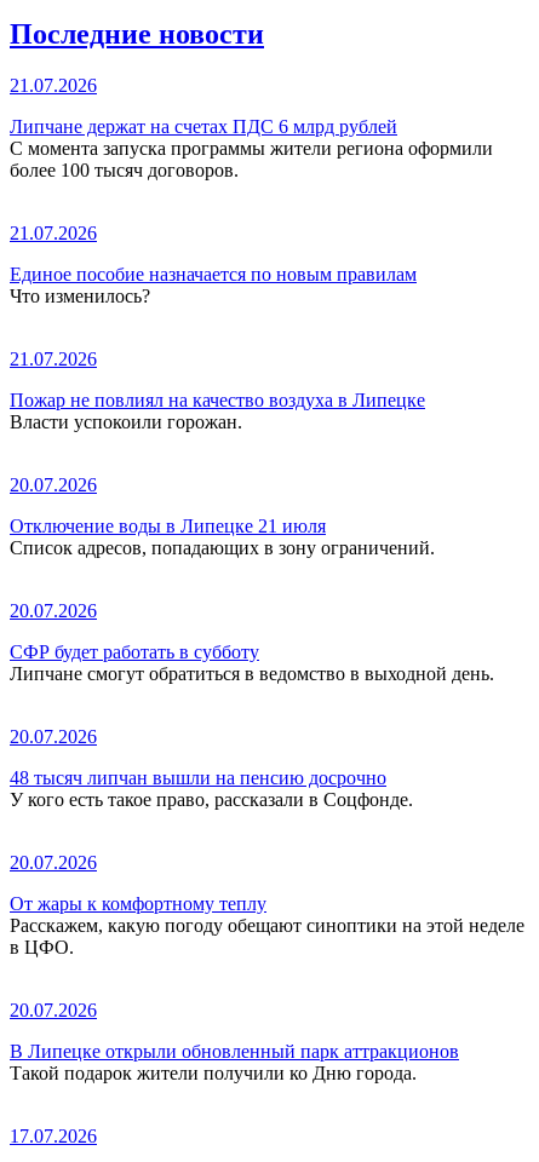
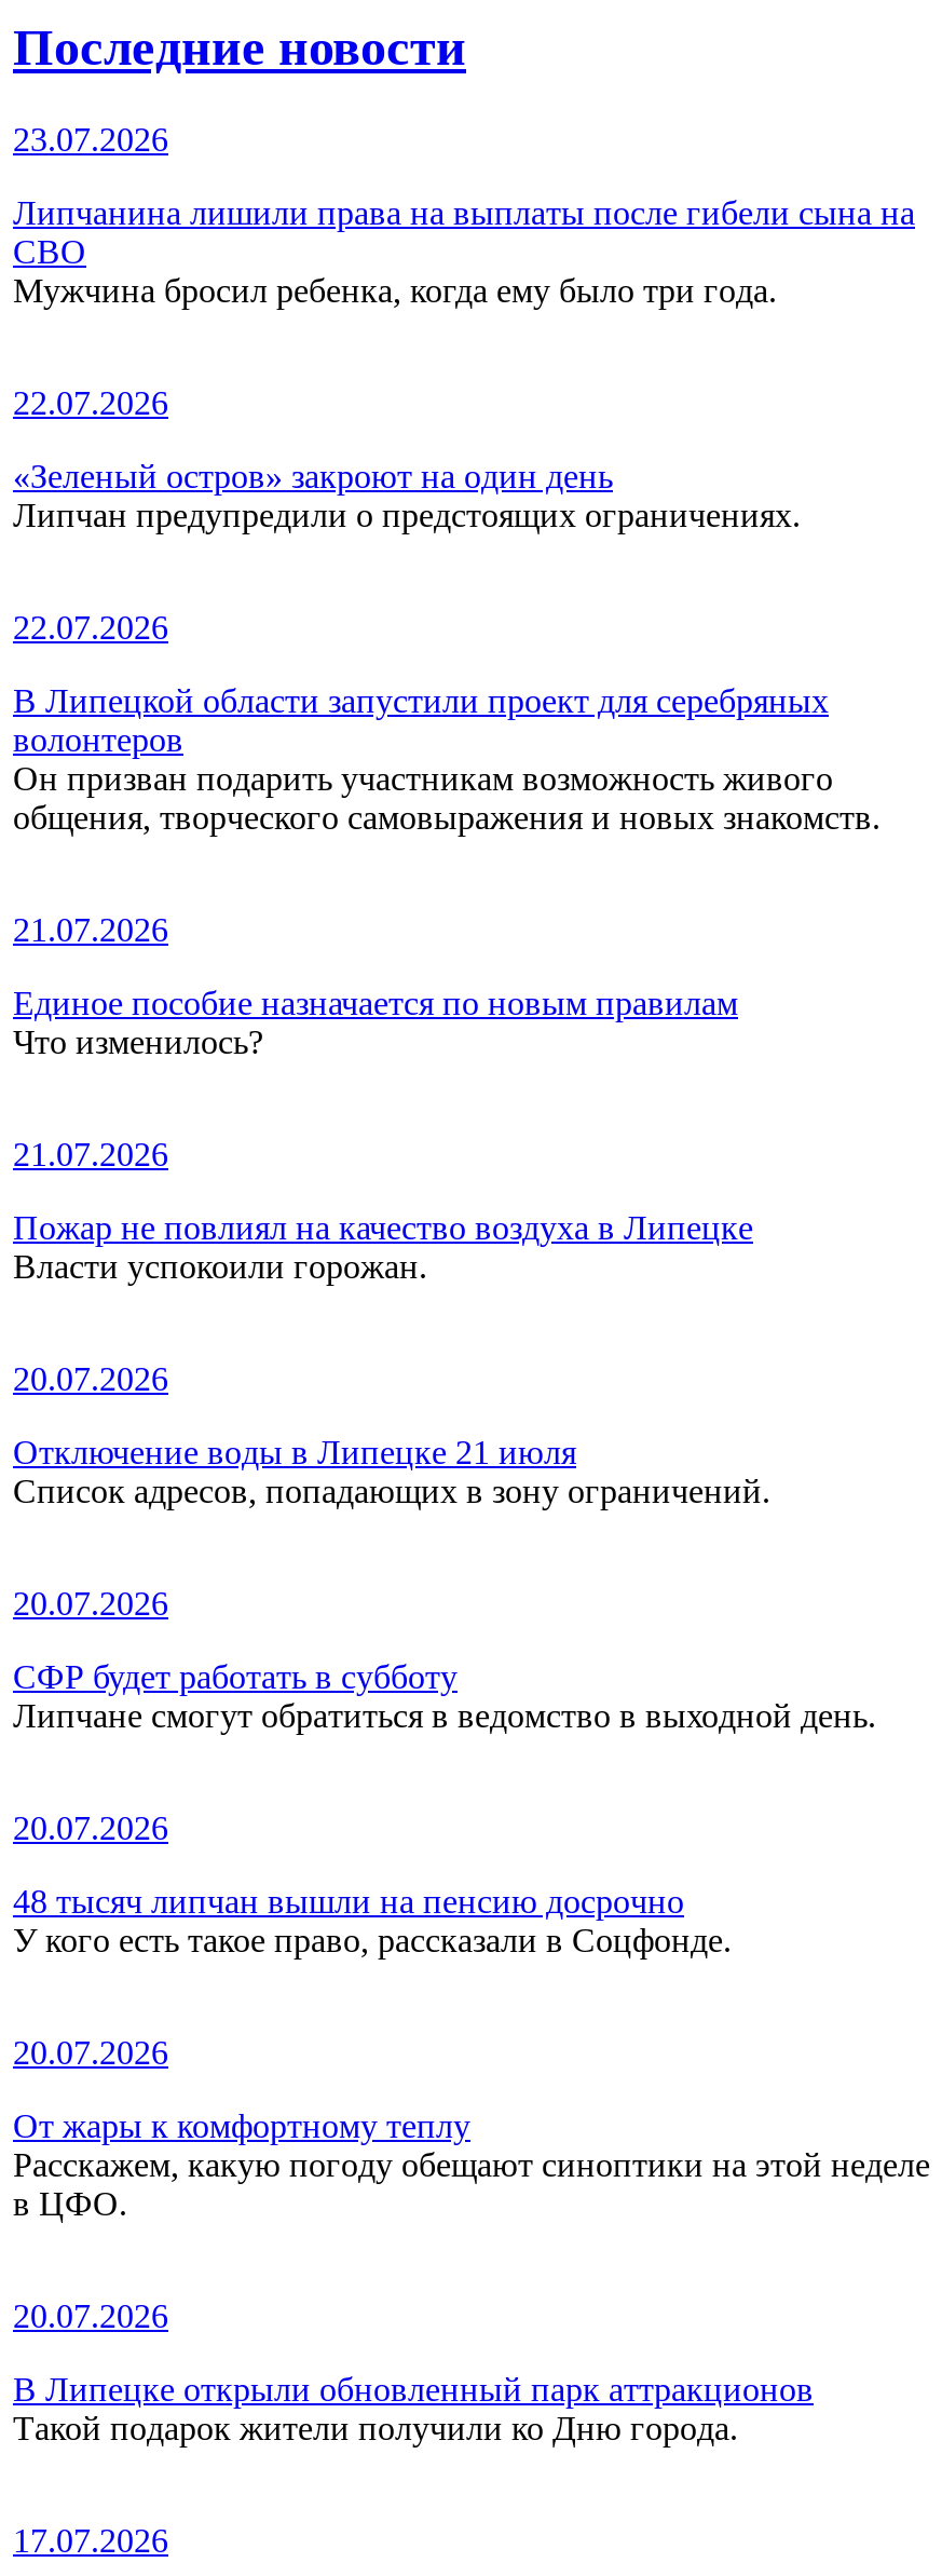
[10,75,493,180] 21.07.2026 | Липчане держат на счетах ПДС 6 млрд рублей | С момента запуска программы жители региона оформили | более 100 тысяч договоров. -> [13,120,915,835] 23.07.2026 | Липчанина лишили права на выплаты после гибели сына на | СВО | Мужчина бросил ребенка, когда ему было три года. | 22.07.2026 | «Зеленый остров» закроют на один день | Липчан предупредили о предстоящих ограничениях. | 22.07.2026 | В Липецкой области запустили проект для серебряных | волонтеров | Он призван подарить участникам возможность живого | общения, творческого самовыражения и новых знакомств.

